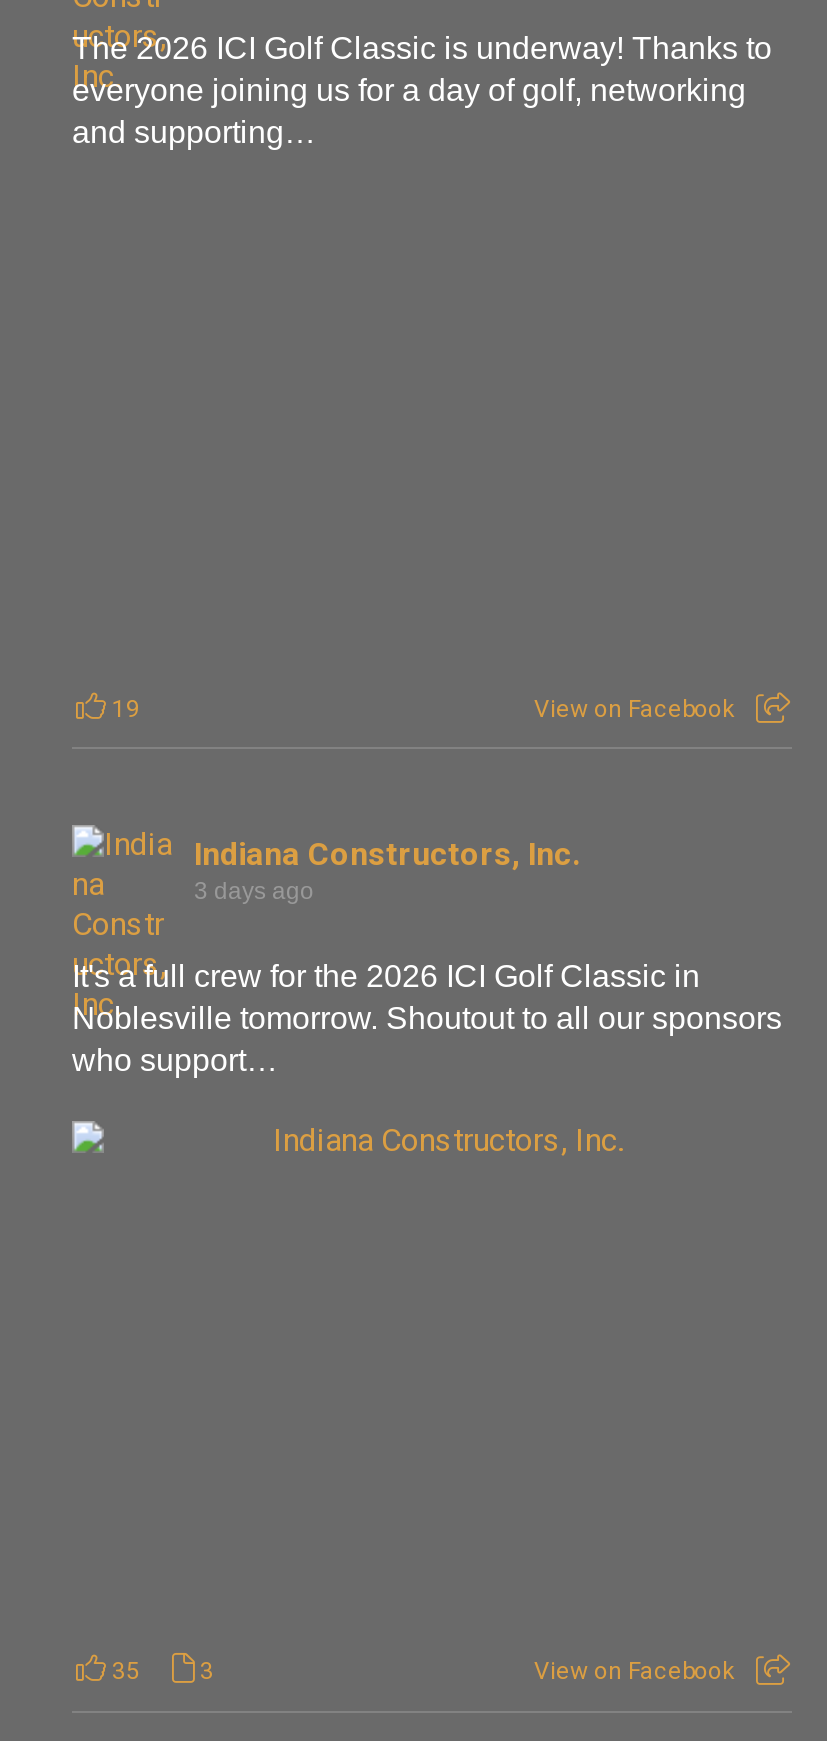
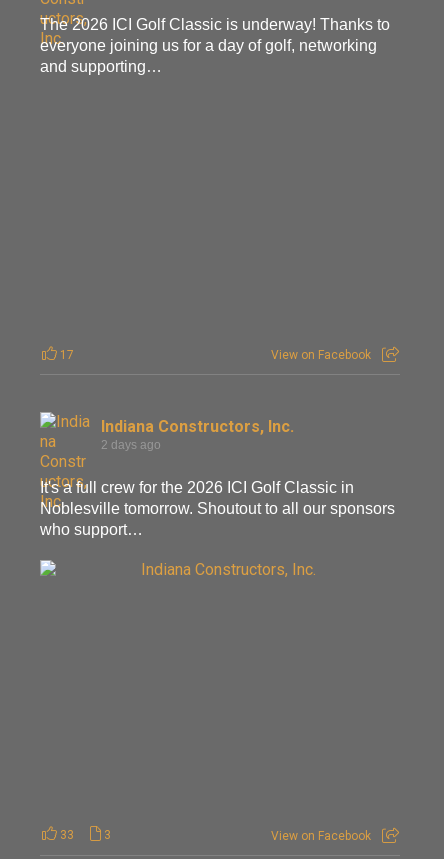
[112,696,140,724] 19 -> [60,348,74,362] 17
[194,877,314,905] 3 days ago -> [101,438,161,452] 2 days ago
[112,1657,140,1685] 35 -> [60,828,74,842] 33

